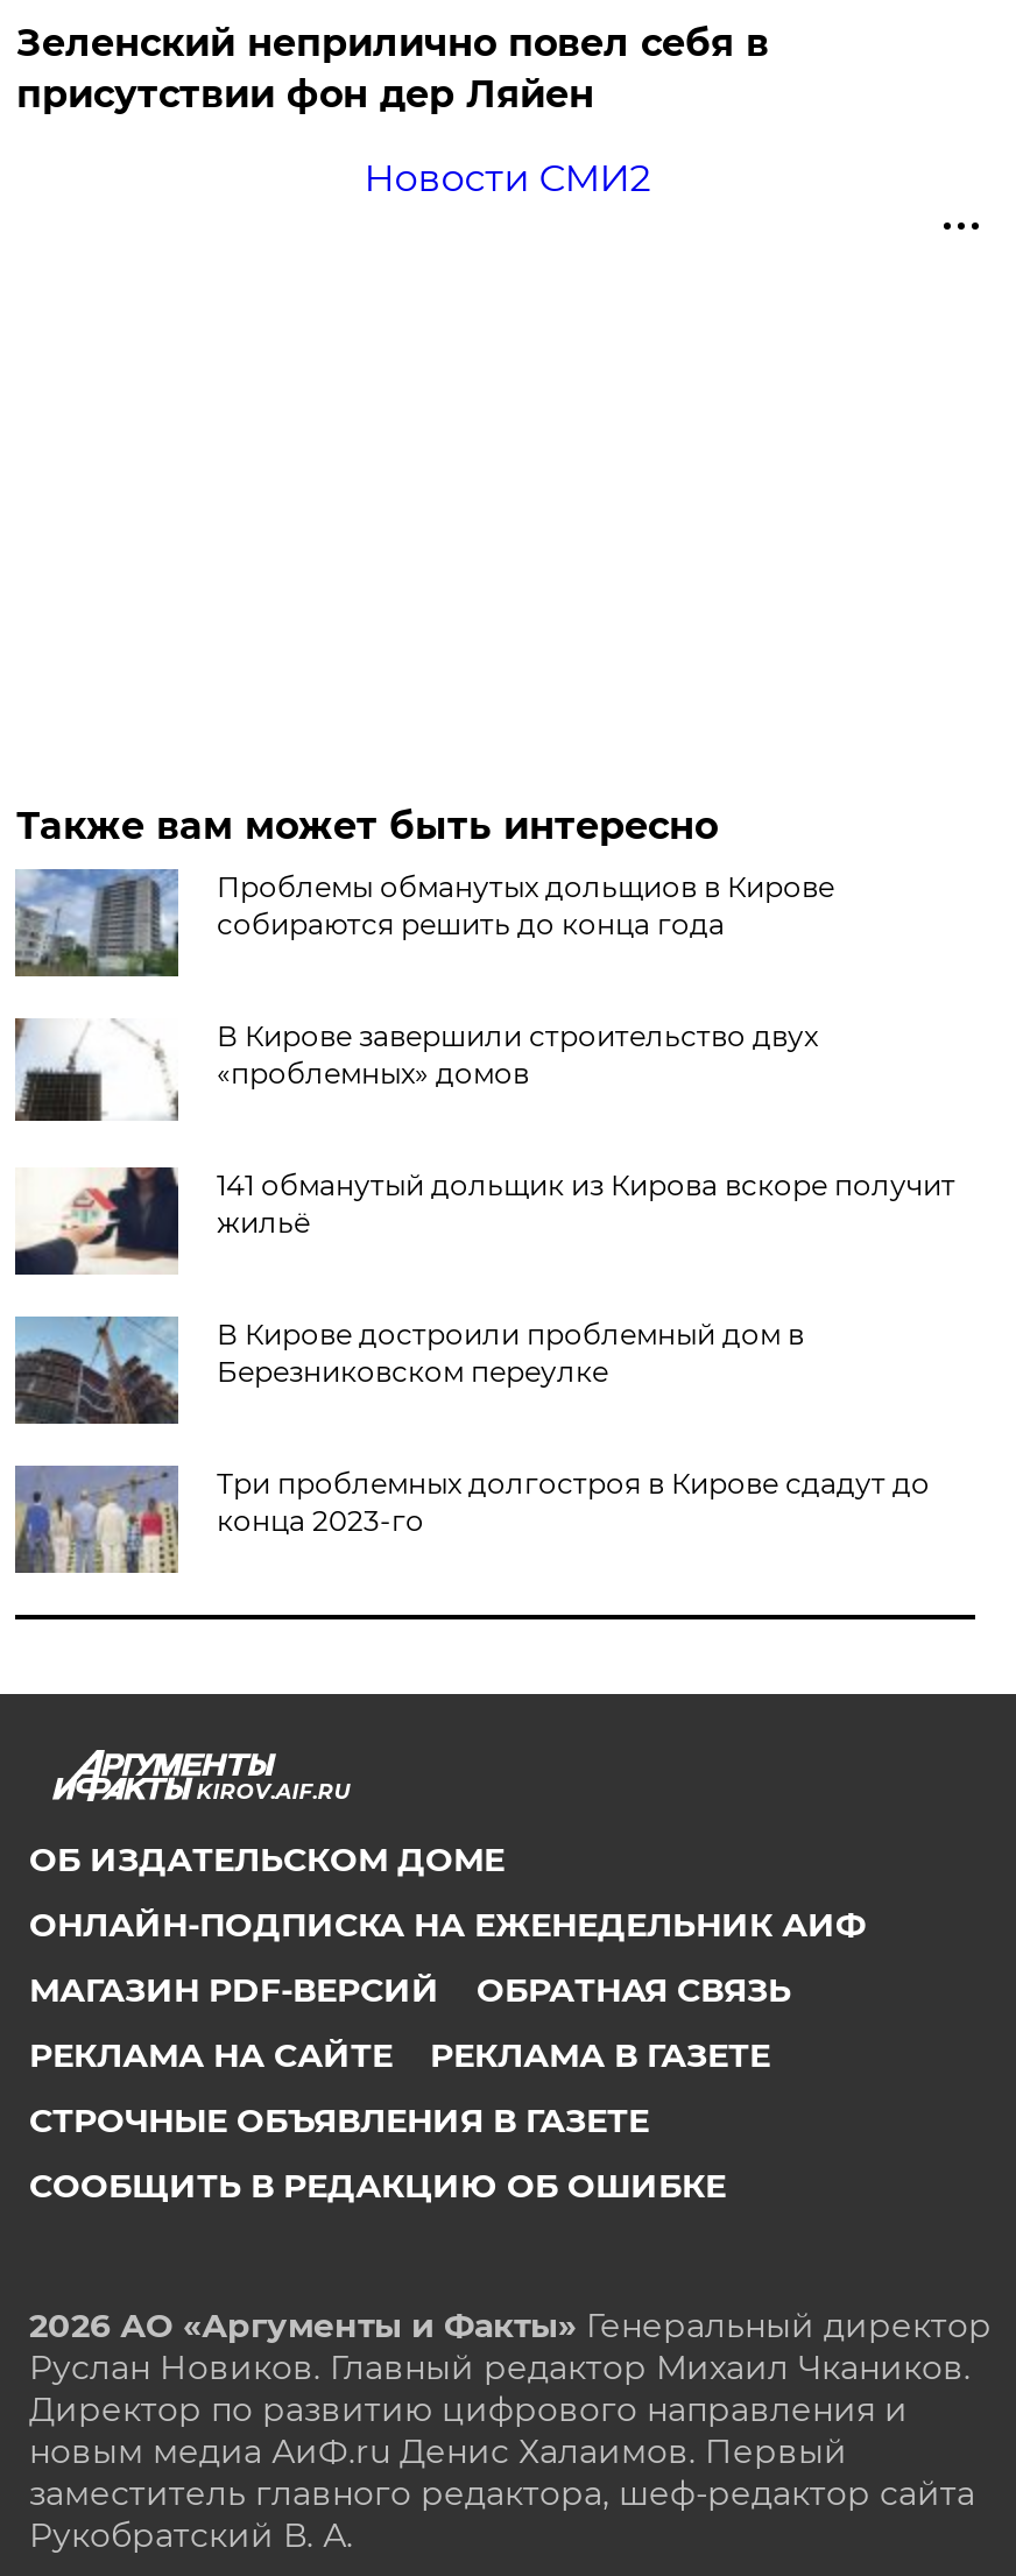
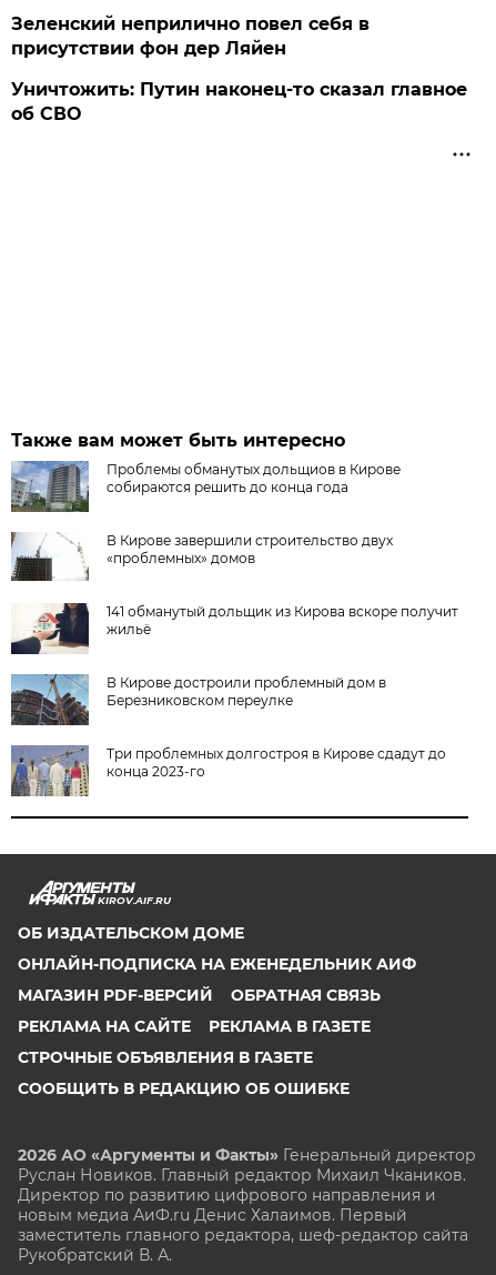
[364,156,651,200] Новости СМИ2 -> [12,79,468,124] Уничтожить: Путин наконец-то сказал главное | об СВО

